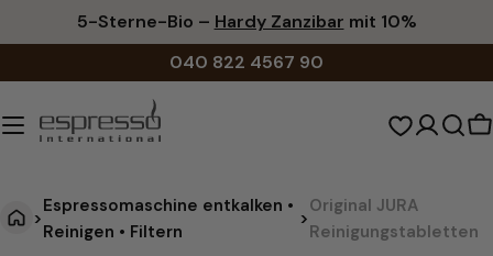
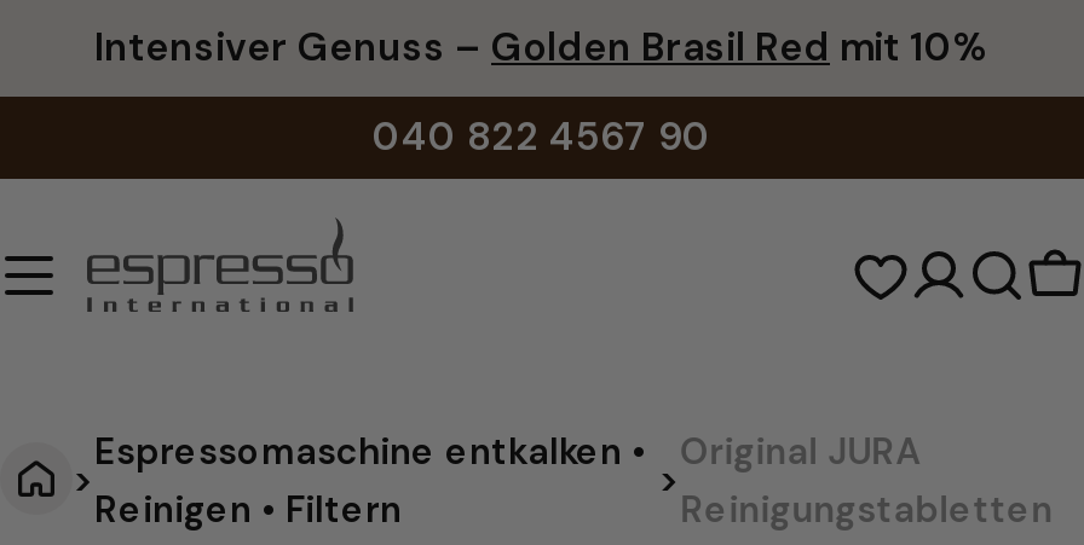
[76,10,417,33] 5-Sterne-Bio – Hardy Zanzibar mit 10% -> [94,22,990,73] Intensiver Genuss – Golden Brasil Red mit 10%

